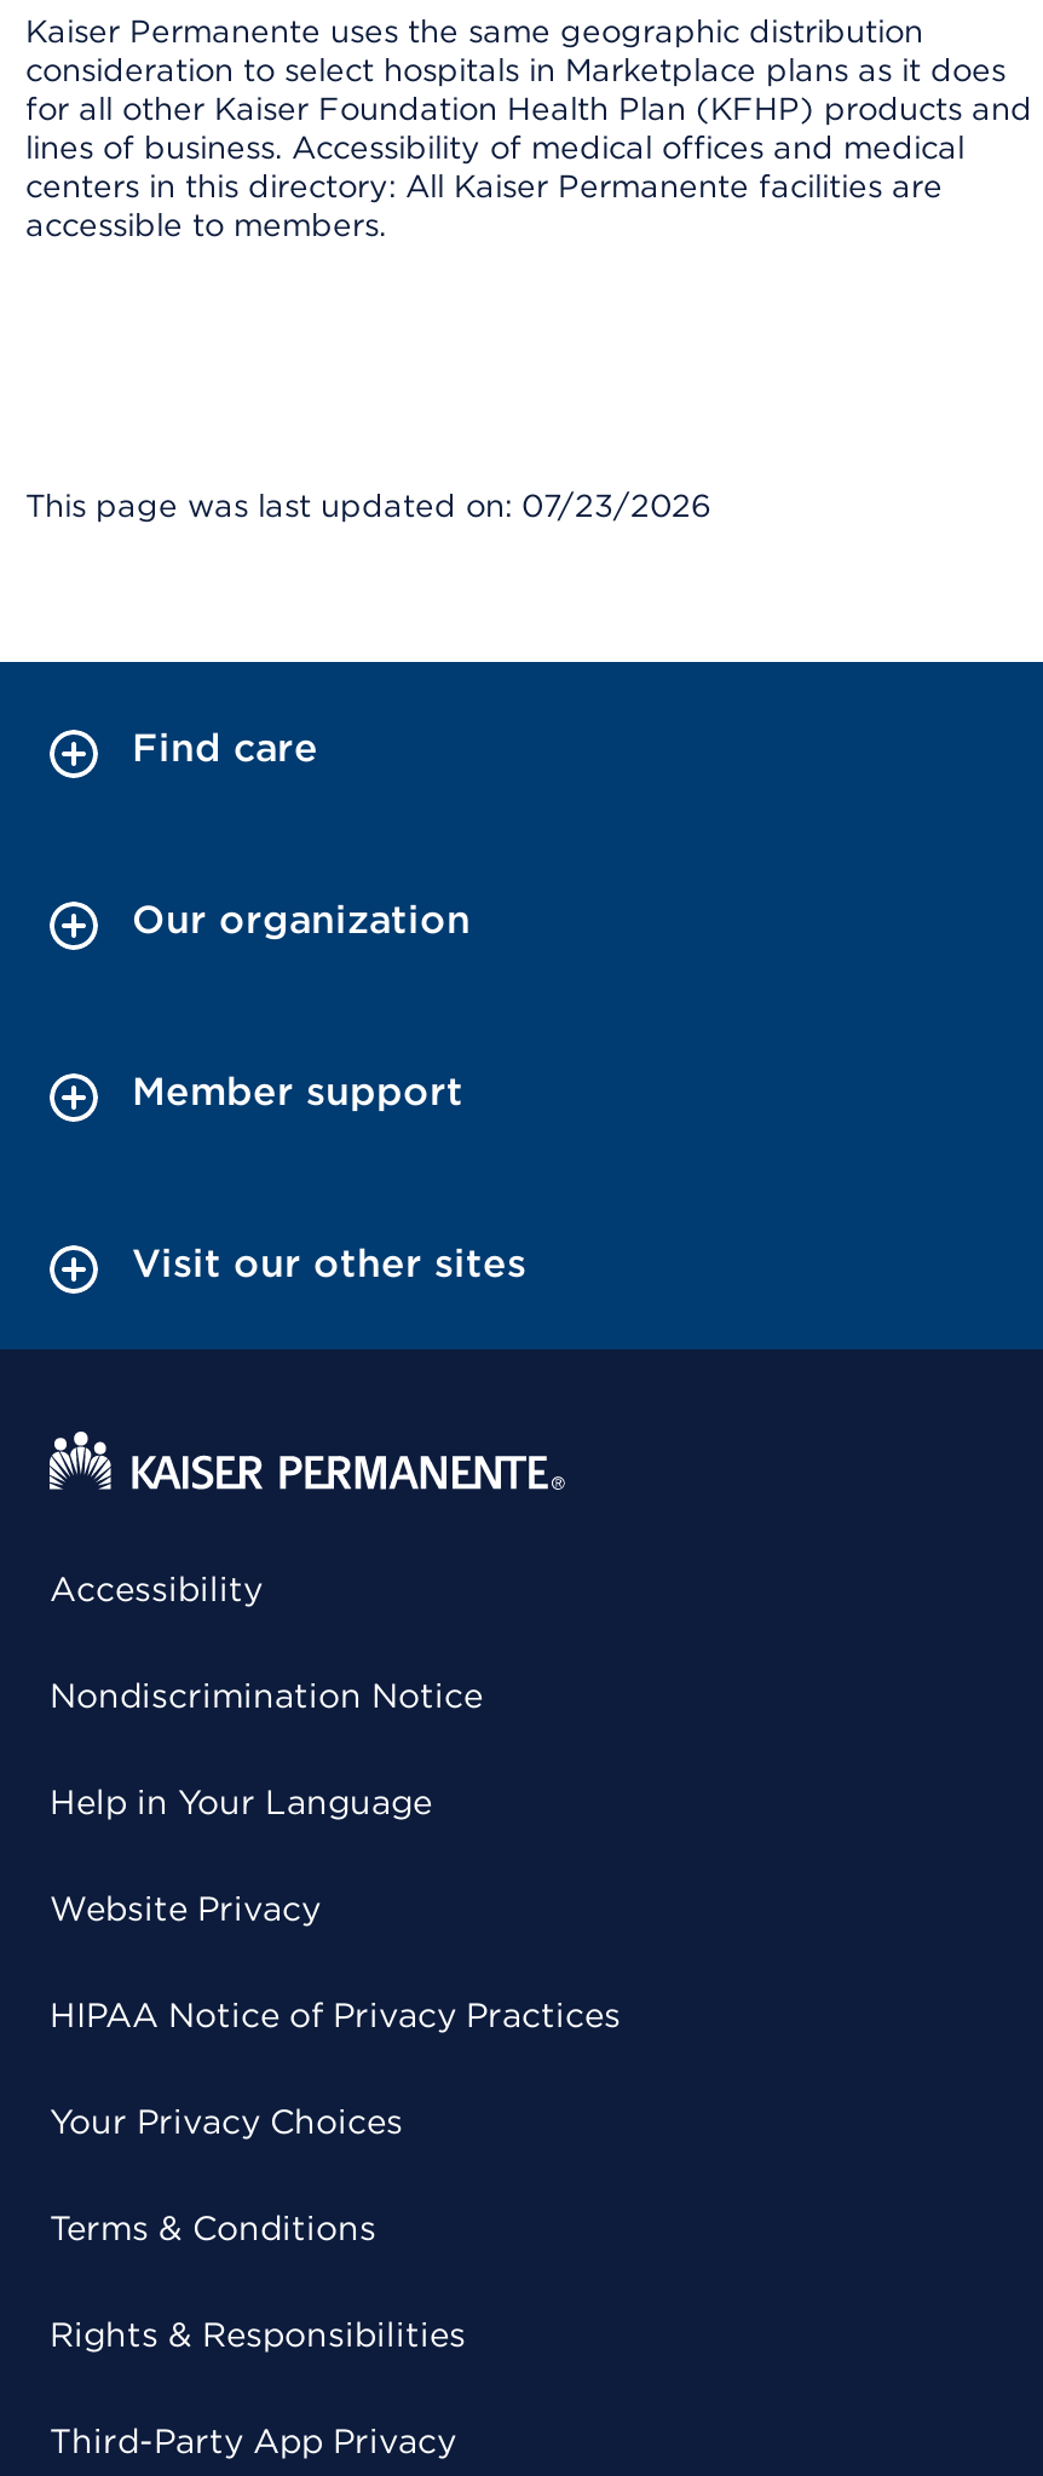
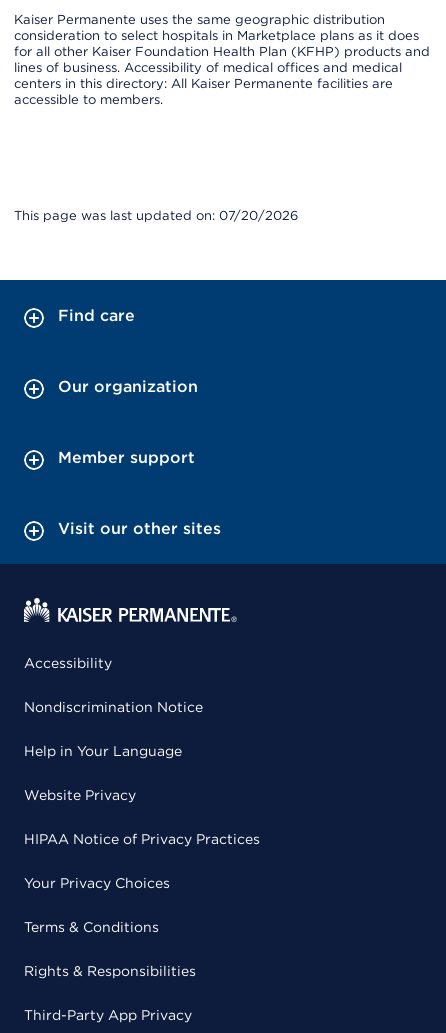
[25,488,710,524] This page was last updated on: 07/23/2026 -> [14,208,298,223] This page was last updated on: 07/20/2026

